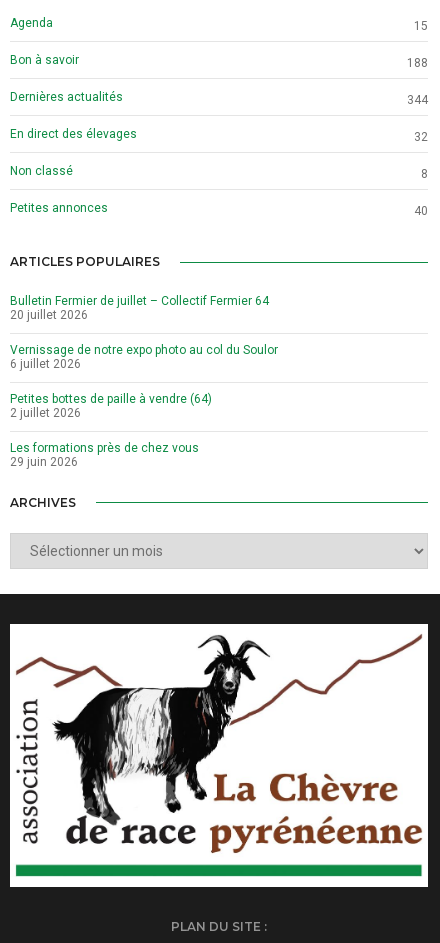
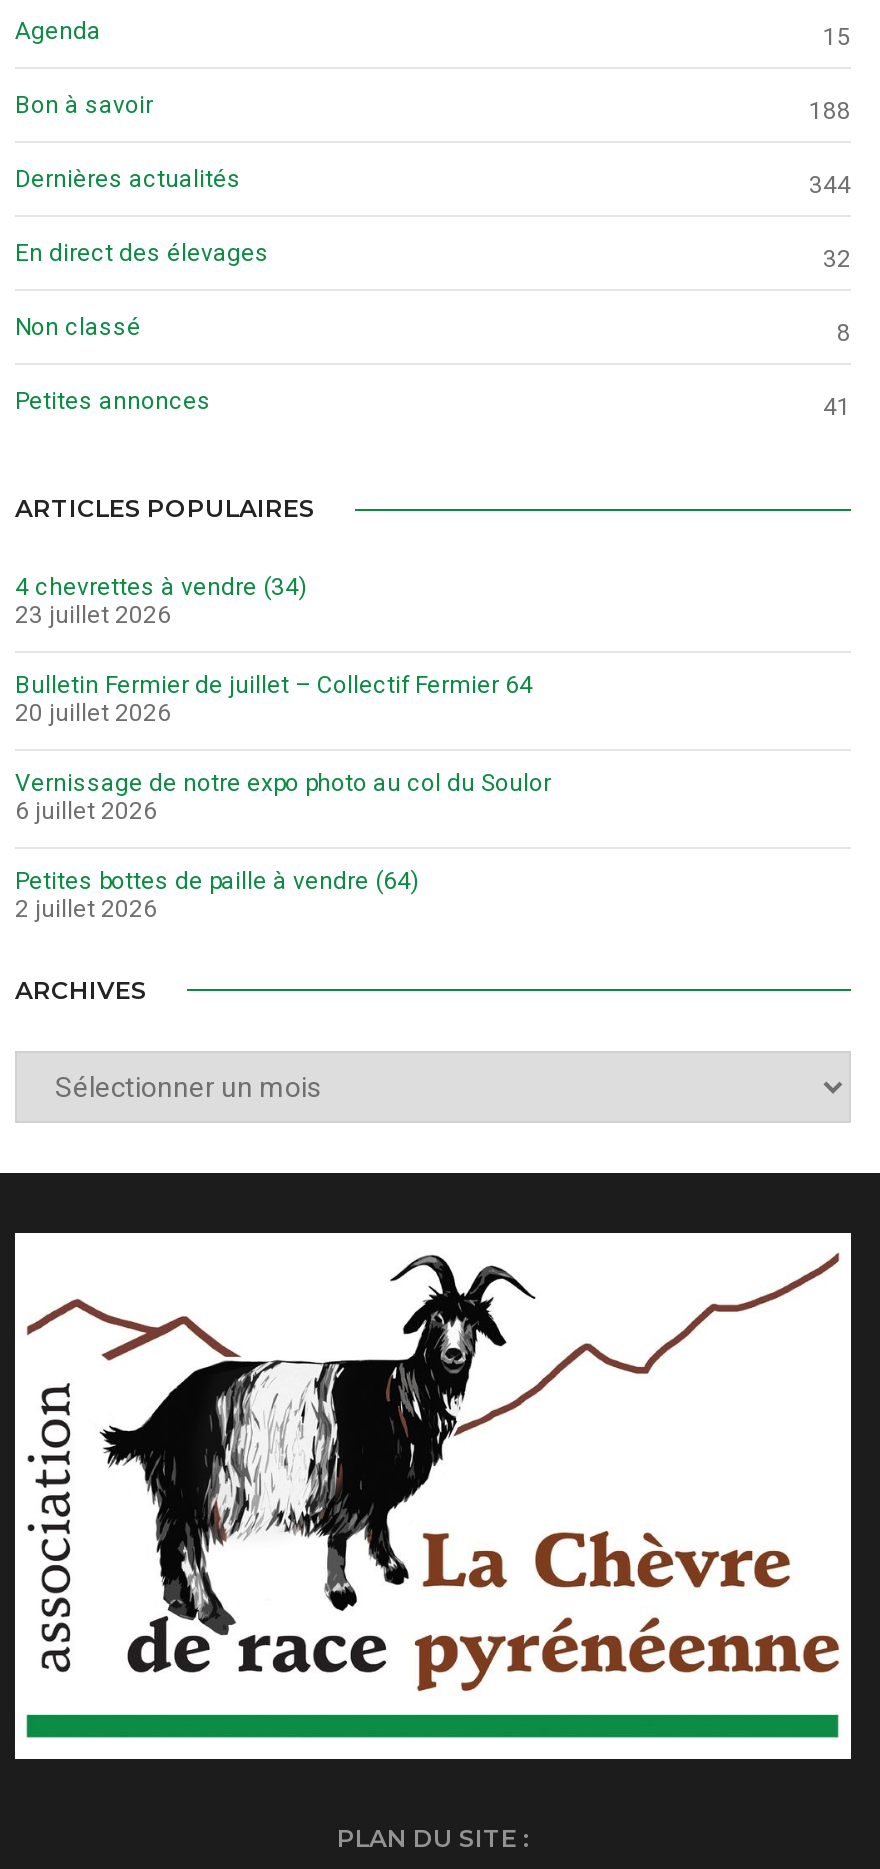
[414,204,428,218] 40 -> [823,393,851,421] 41
none -> [15,573,307,629] 4 chevrettes à vendre (34) | 23 juillet 2026
moved [10,294,278,420] -> [15,671,551,923]: Bulletin Fermier de juillet – Collectif Fermier 64 | 20 juillet 2026 | Vernissage de notre expo photo au col du Soulor | 6 juillet 2026 | Petites bottes de paille à vendre (64) | 2 juillet 2026
[10,441,199,469] Les formations près de chez vous | 29 juin 2026 -> none

